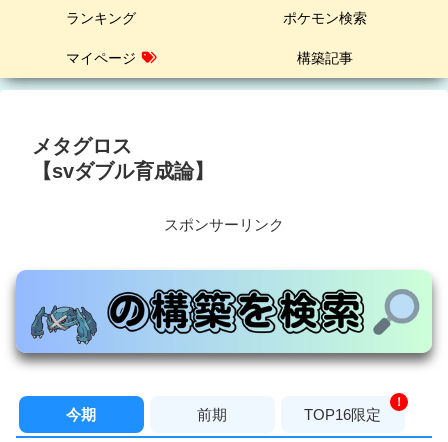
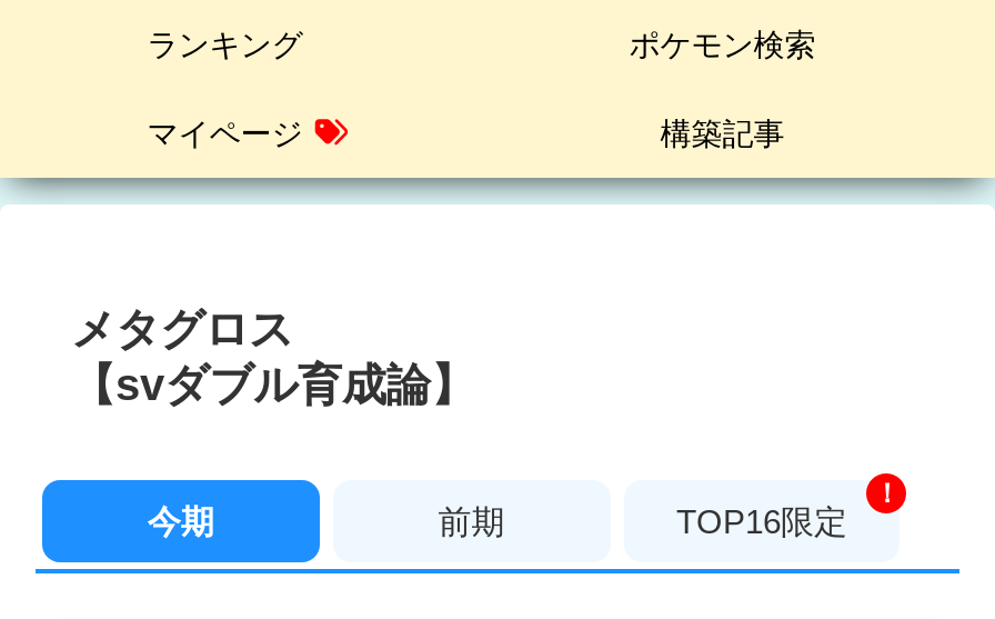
[164,216,284,233] スポンサーリンク -> none
[11,271,437,366] [image] -> none

